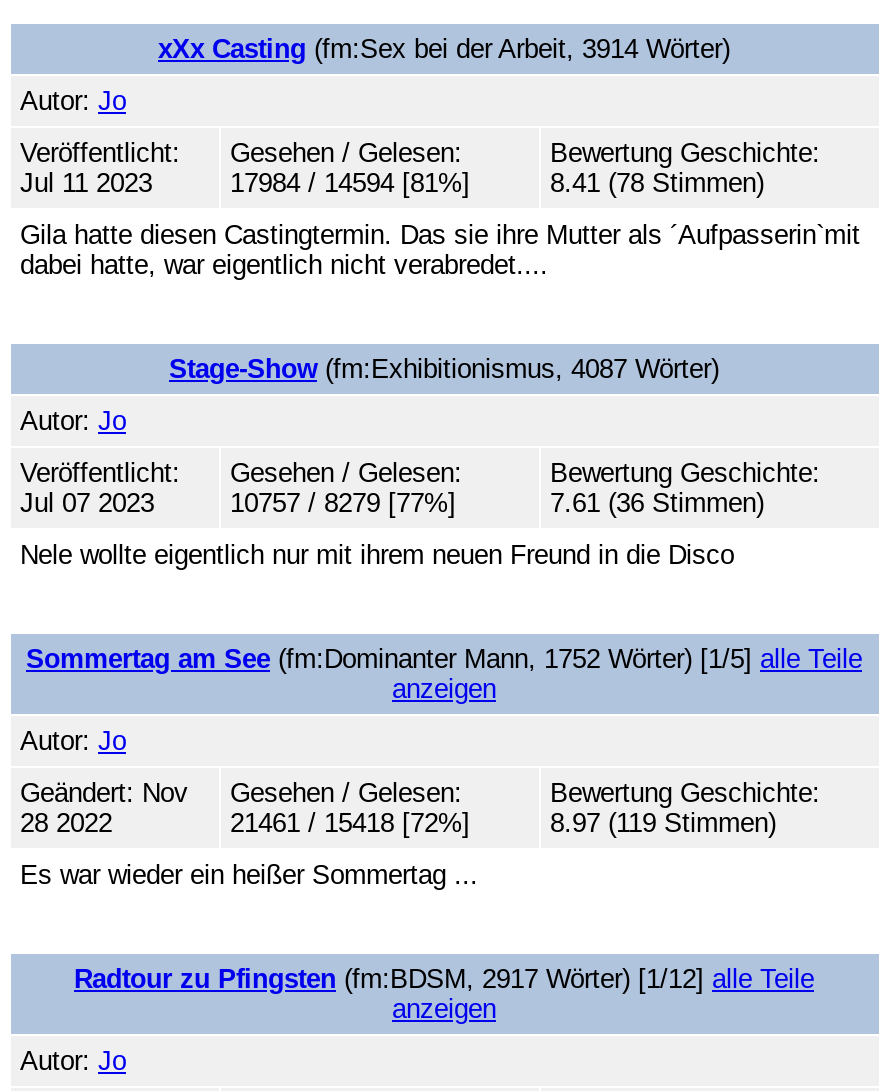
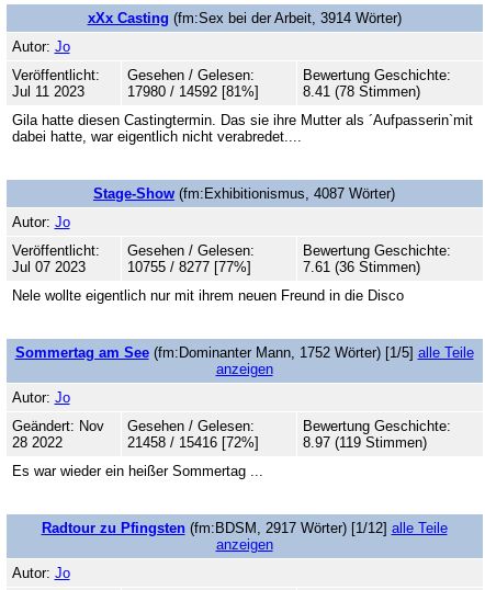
[230,169,470,199] 17984 / 14594 [81%] -> [127,84,258,100] 17980 / 14592 [81%]
[230,489,456,519] 10757 / 8279 [77%] -> [127,259,251,276] 10755 / 8277 [77%]
[230,809,470,839] 21461 / 15418 [72%] -> [127,435,258,451] 21458 / 15416 [72%]

